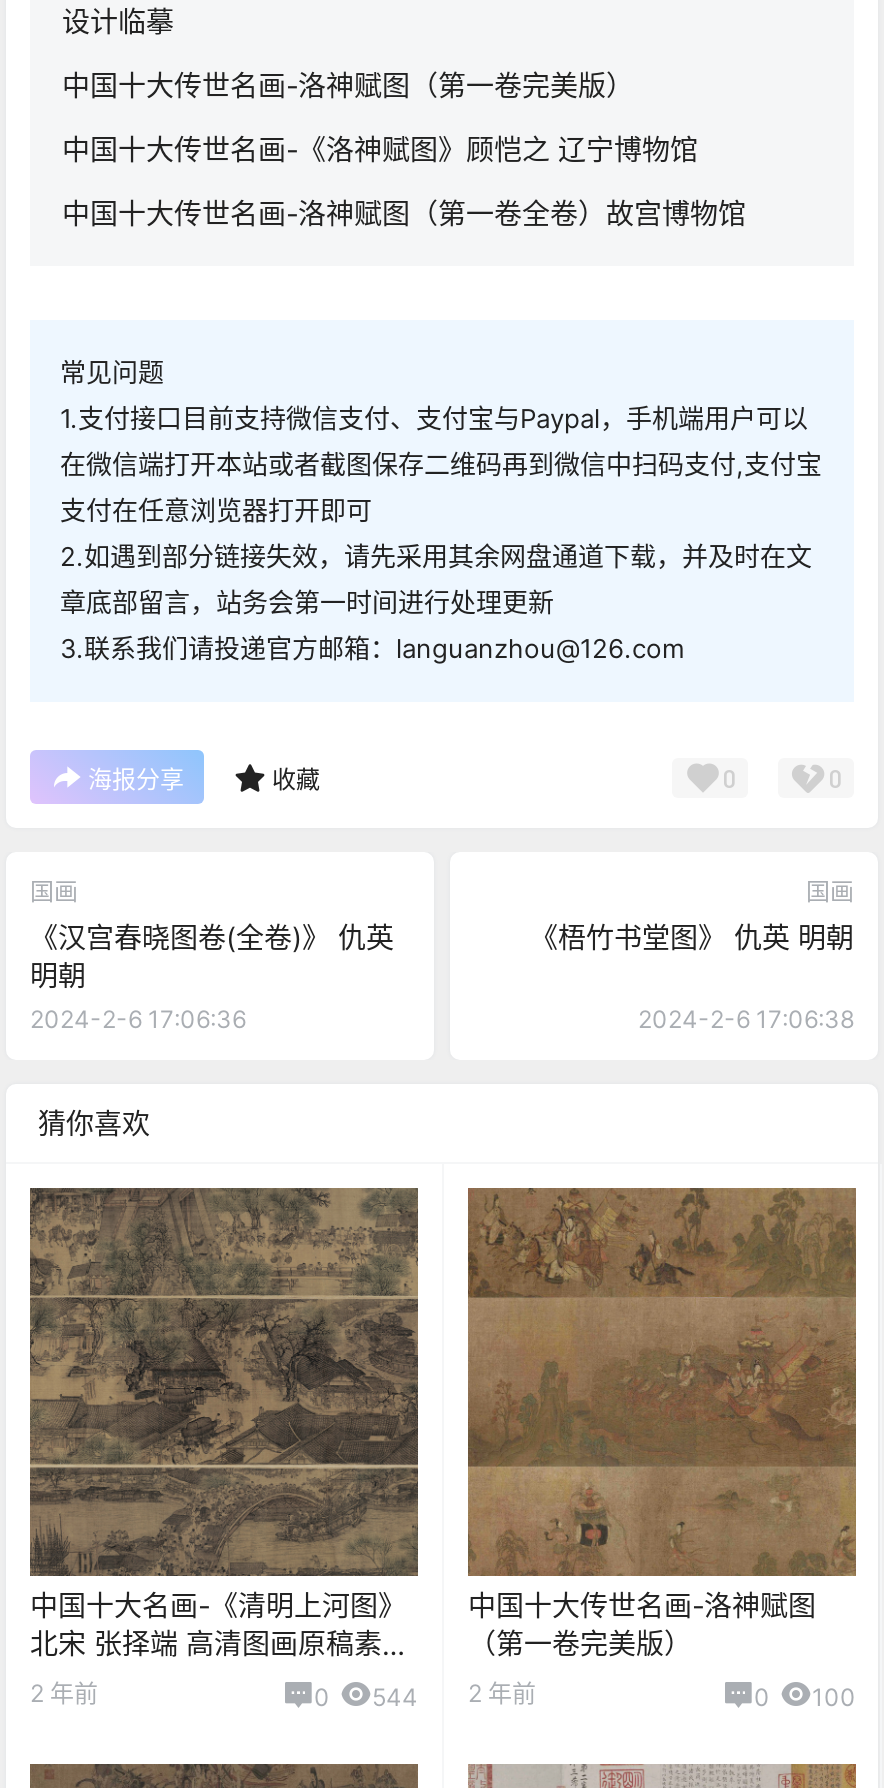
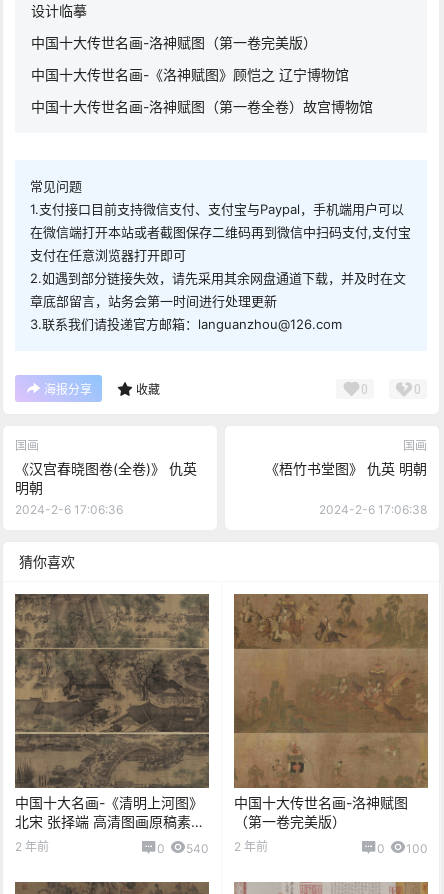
[372,1683,418,1713] 544 -> [186,841,209,856] 540

